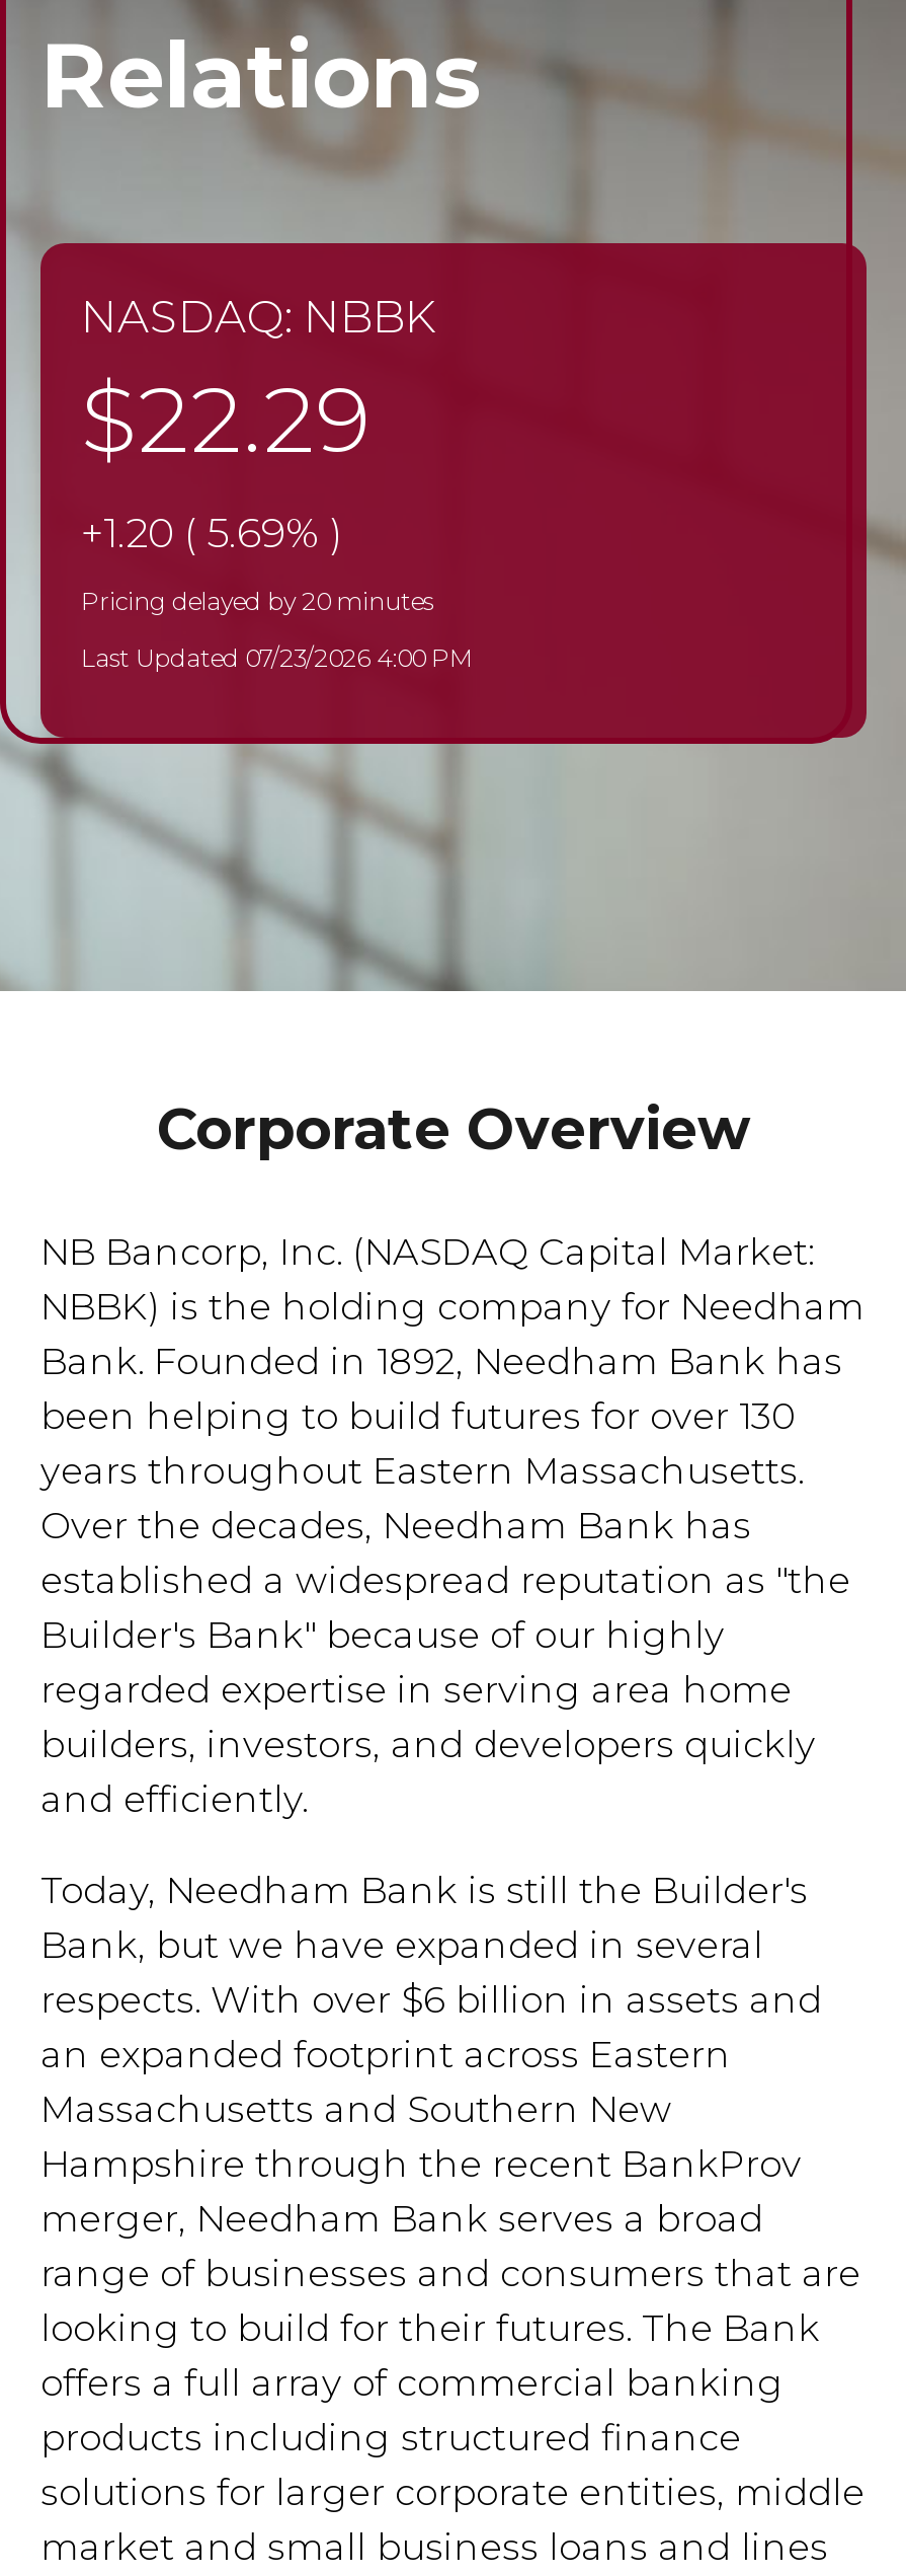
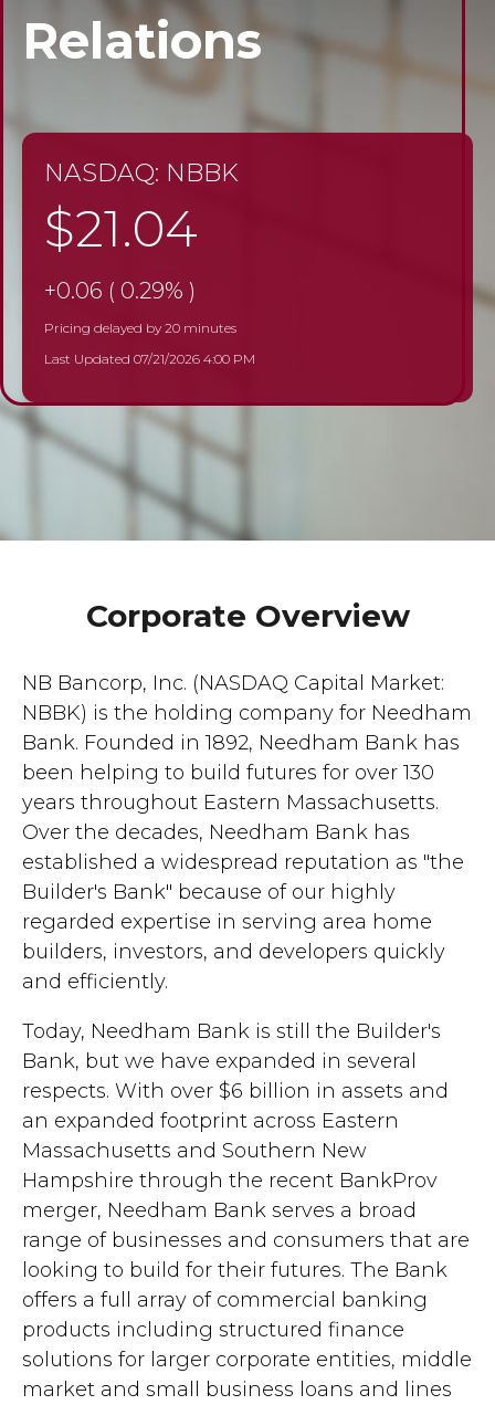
[138,363,368,474] 22.29 -> [75,198,198,259] 21.04
[81,509,342,557] +1.20 ( 5.69% ) -> [44,277,196,304] +0.06 ( 0.29% )
[81,642,472,673] Last Updated 07/23/2026 4:00 PM -> [44,350,255,367] Last Updated 07/21/2026 4:00 PM

